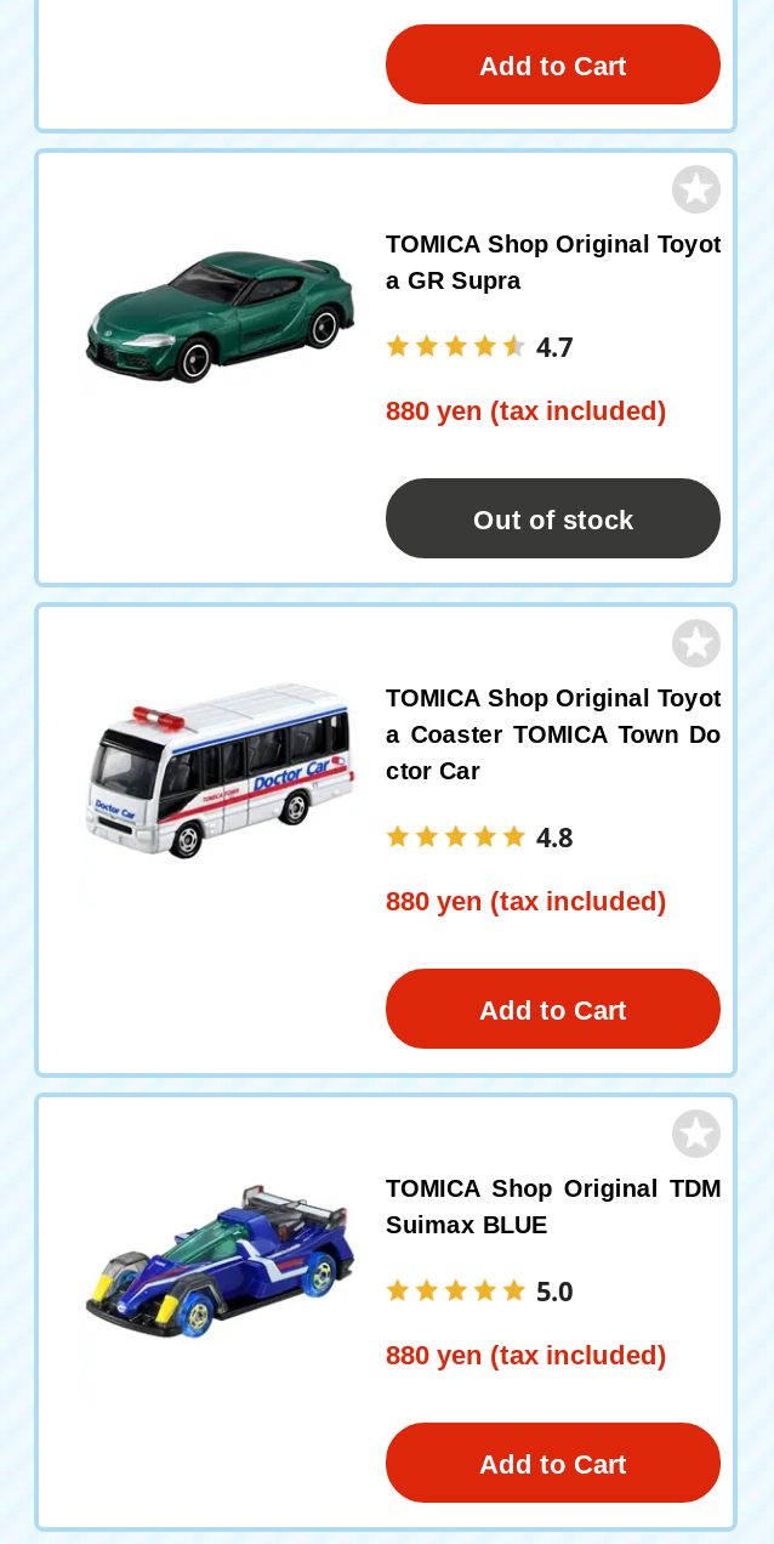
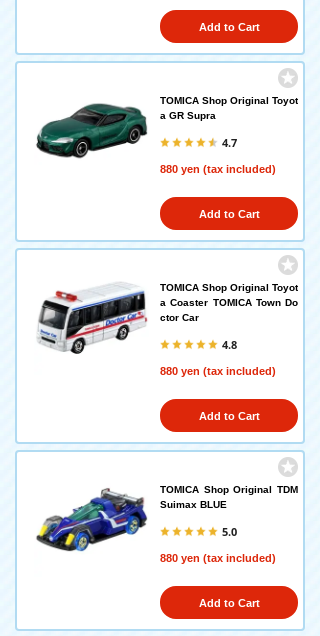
[473,505,633,534] Out of stock -> [198,208,259,220] Add to Cart

